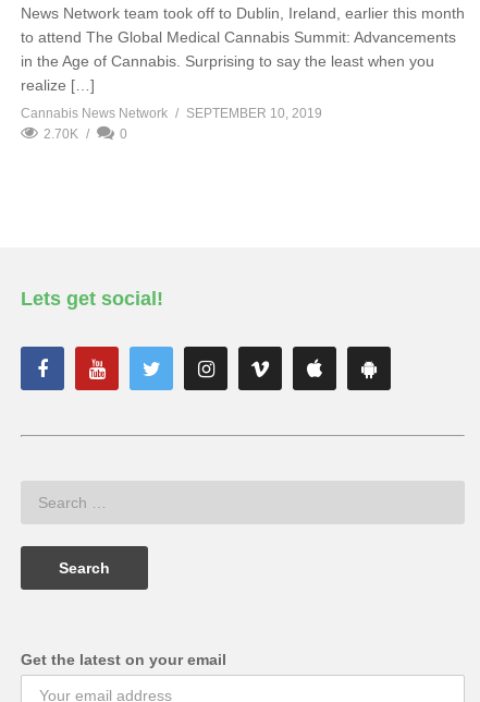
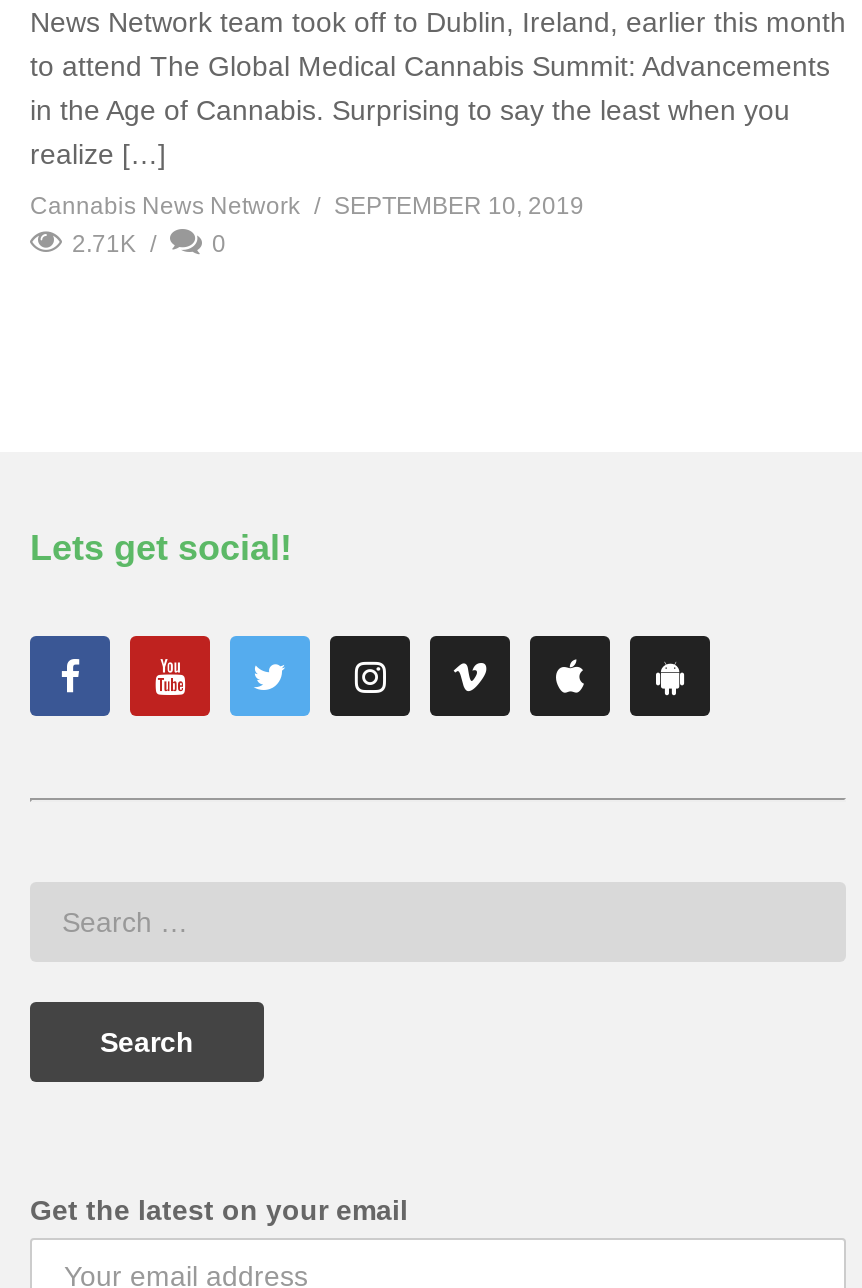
[44,126,78,141] 2.70K -> [72,231,136,259] 2.71K

